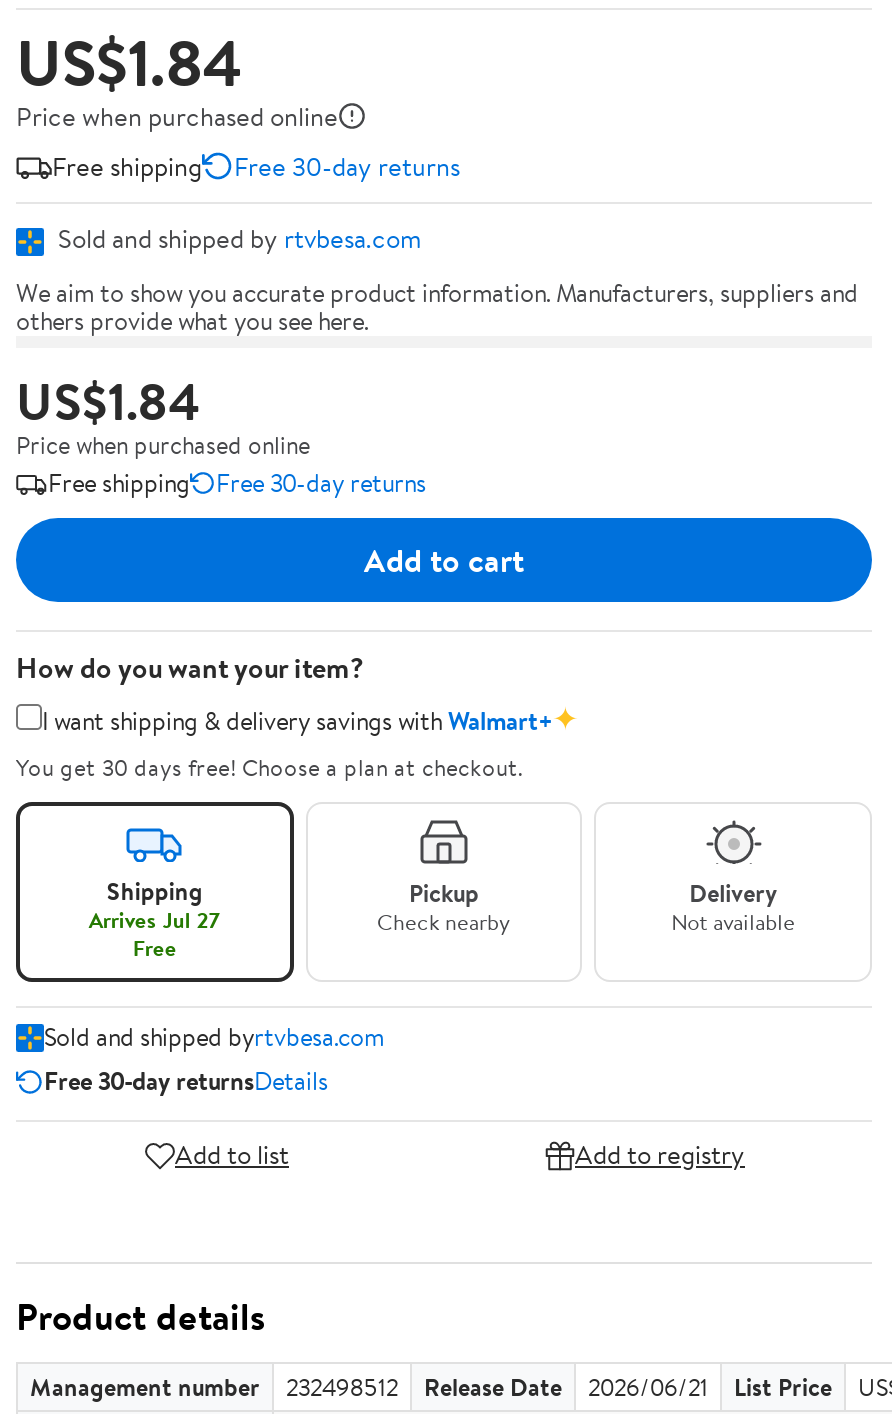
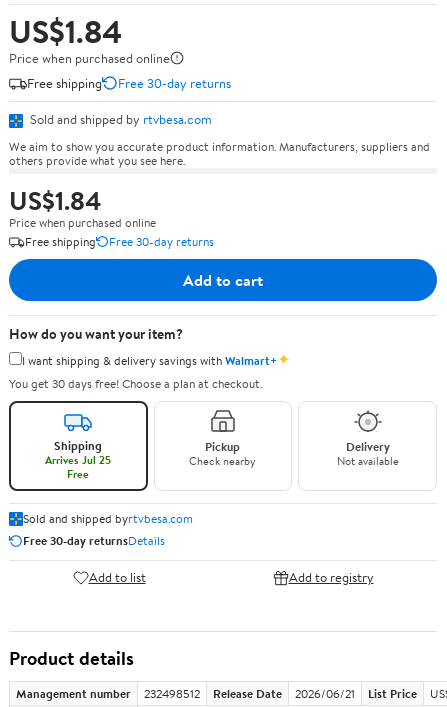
[89,904,221,936] Arrives Jul 27 -> [45,452,111,468] Arrives Jul 25

